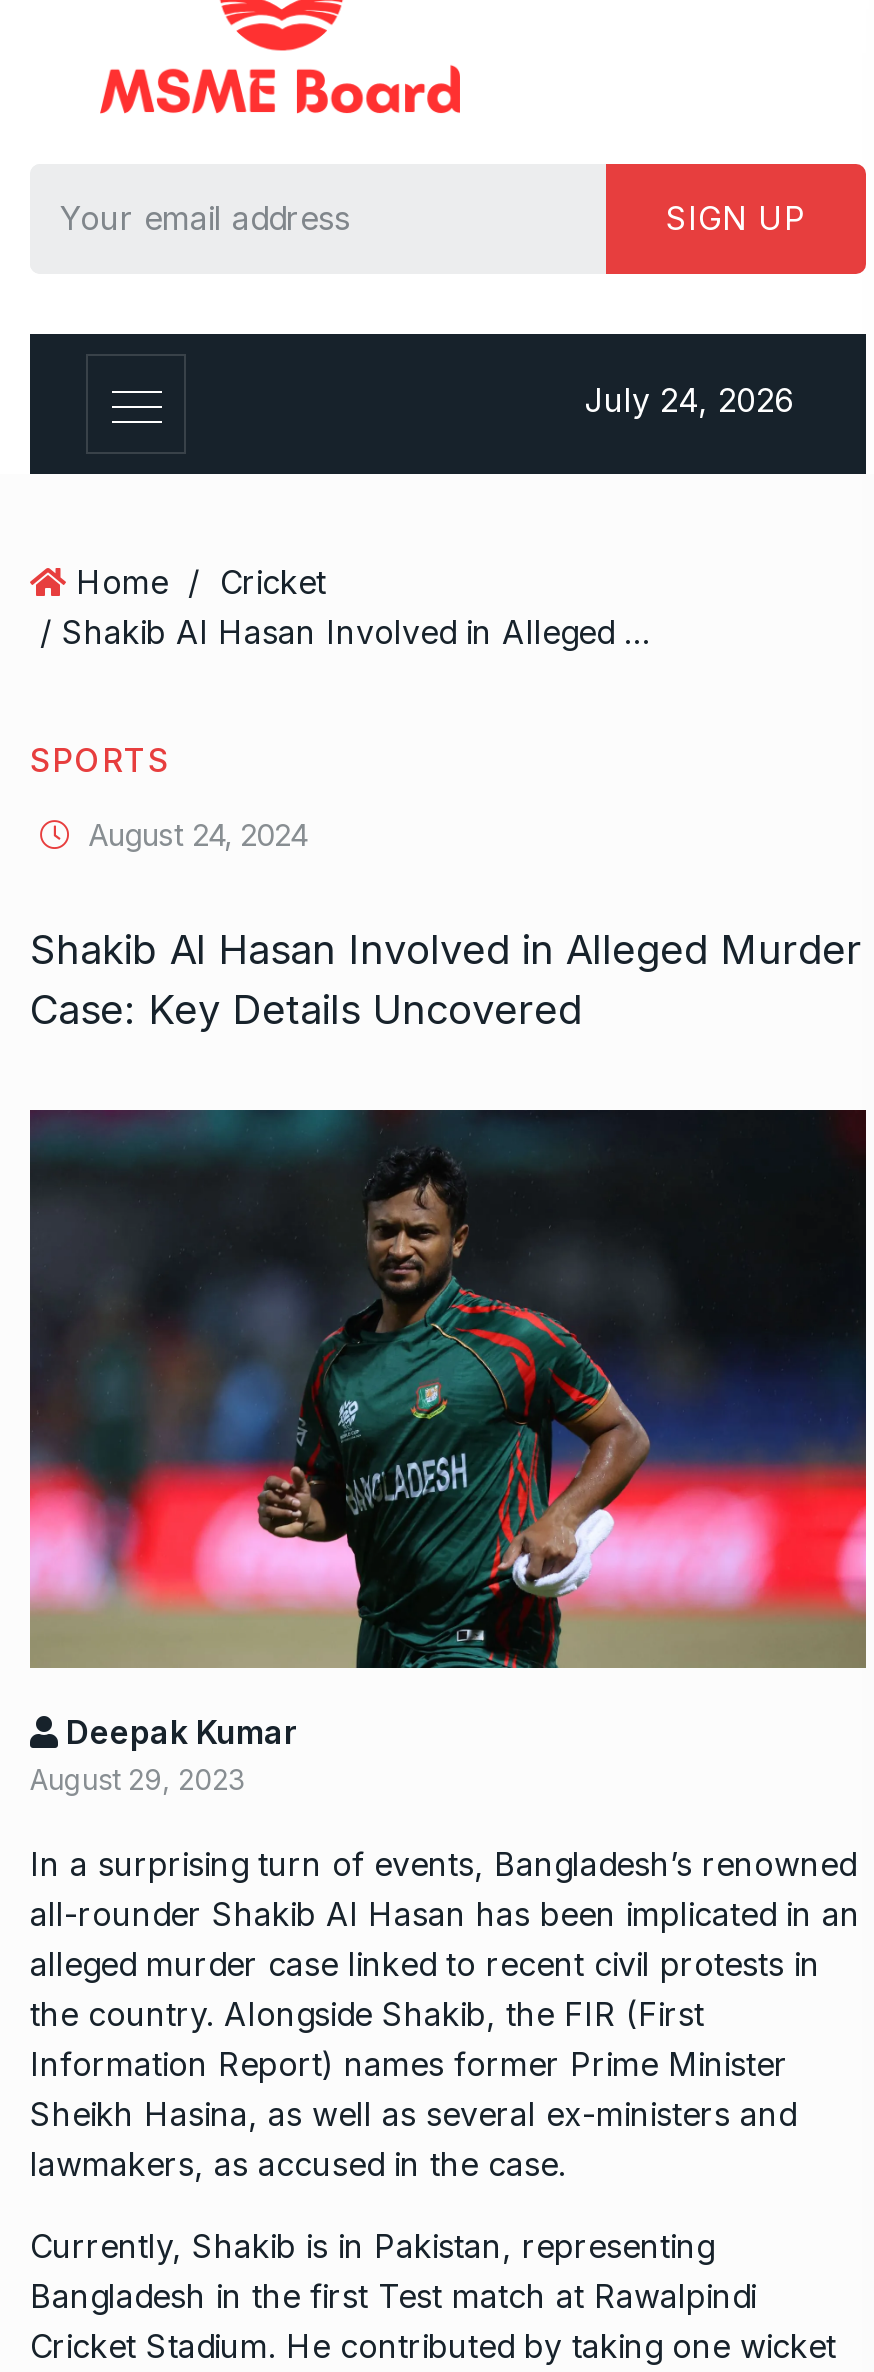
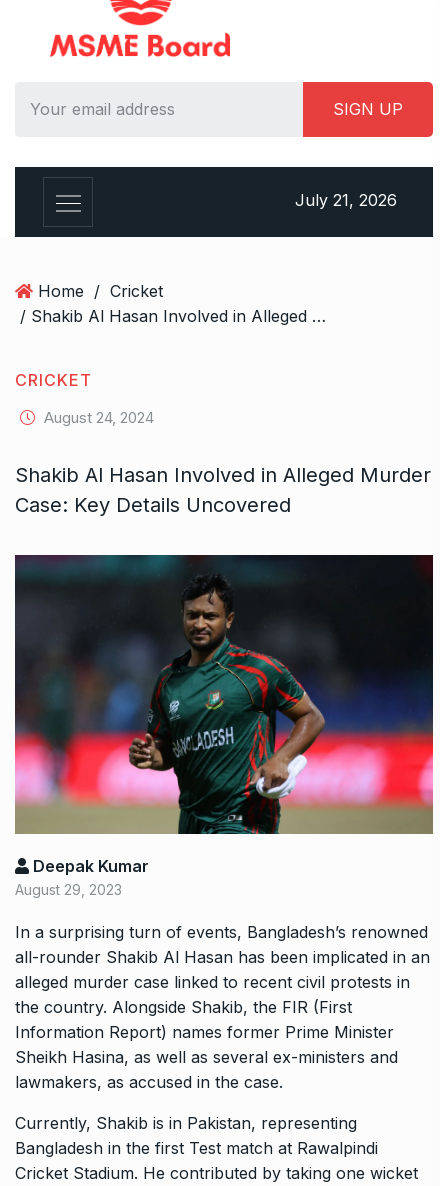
[584,380,794,420] July 24, 2026 -> [295,190,397,210] July 21, 2026
[30,740,170,780] SPORTS -> [15,370,92,390] CRICKET

